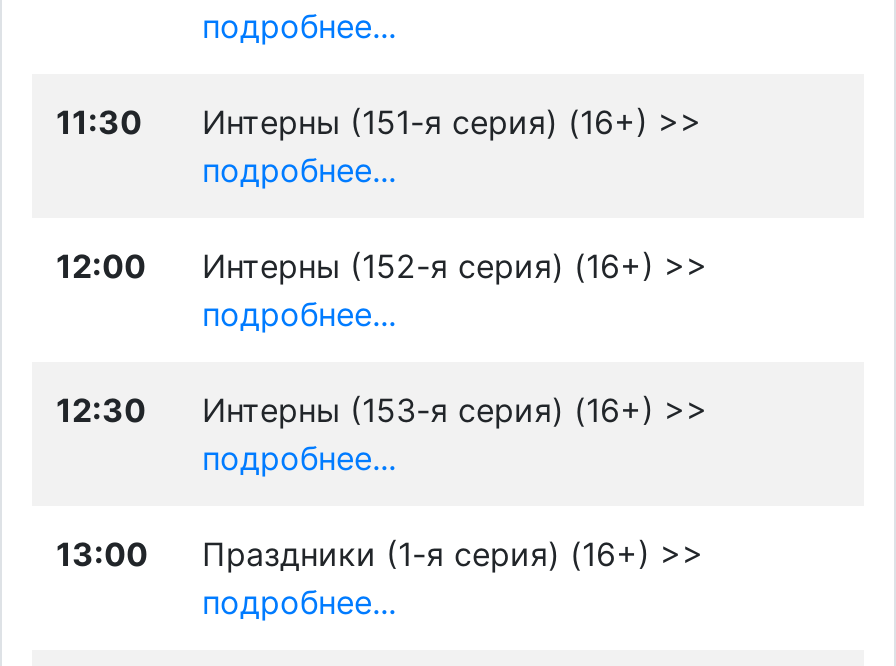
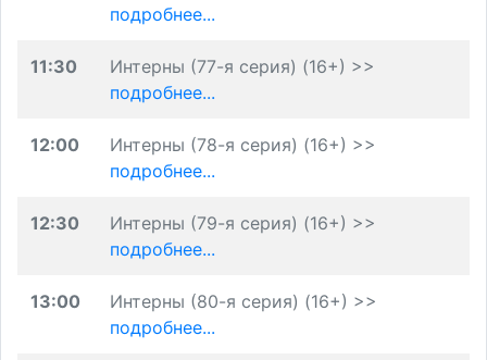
[202,102,702,142] Интерны (151-я серия) (16+) >> -> [110,56,375,77] Интерны (77-я серия) (16+) >>
[202,246,708,286] Интерны (152-я серия) (16+) >> -> [110,134,376,156] Интерны (78-я серия) (16+) >>
[202,390,708,430] Интерны (153-я серия) (16+) >> -> [110,212,376,234] Интерны (79-я серия) (16+) >>
[202,534,704,574] Праздники (1-я серия) (16+) >> -> [110,291,377,312] Интерны (80-я серия) (16+) >>

